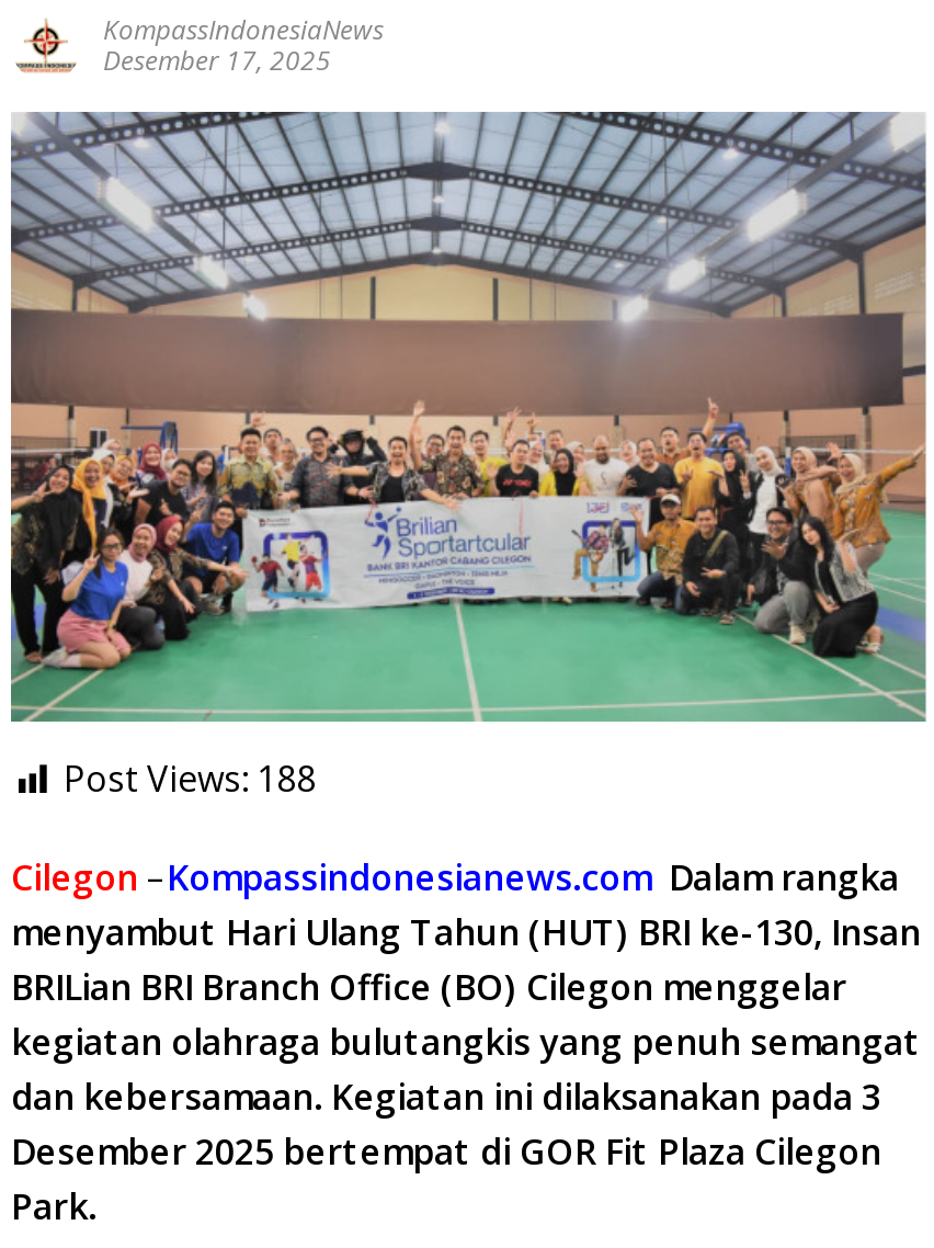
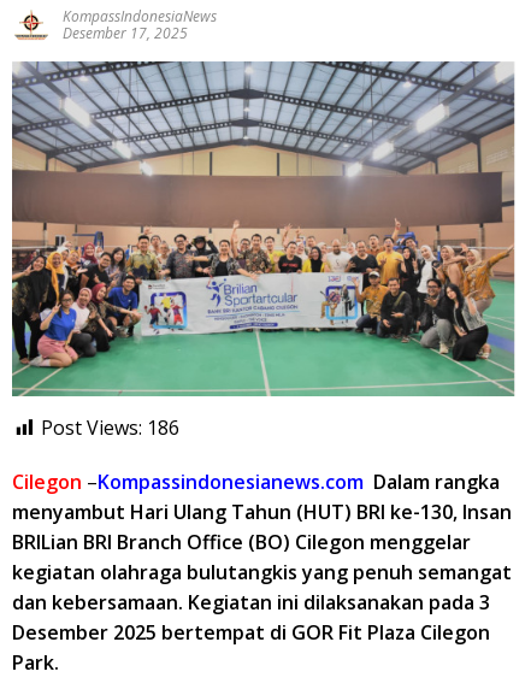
[64,755,316,804] Post Views: 188 -> [41,415,179,441] Post Views: 186

